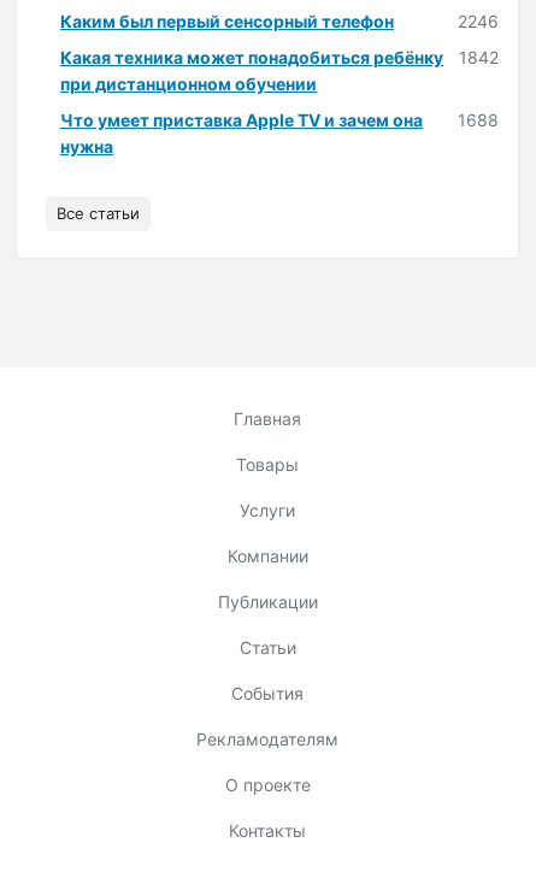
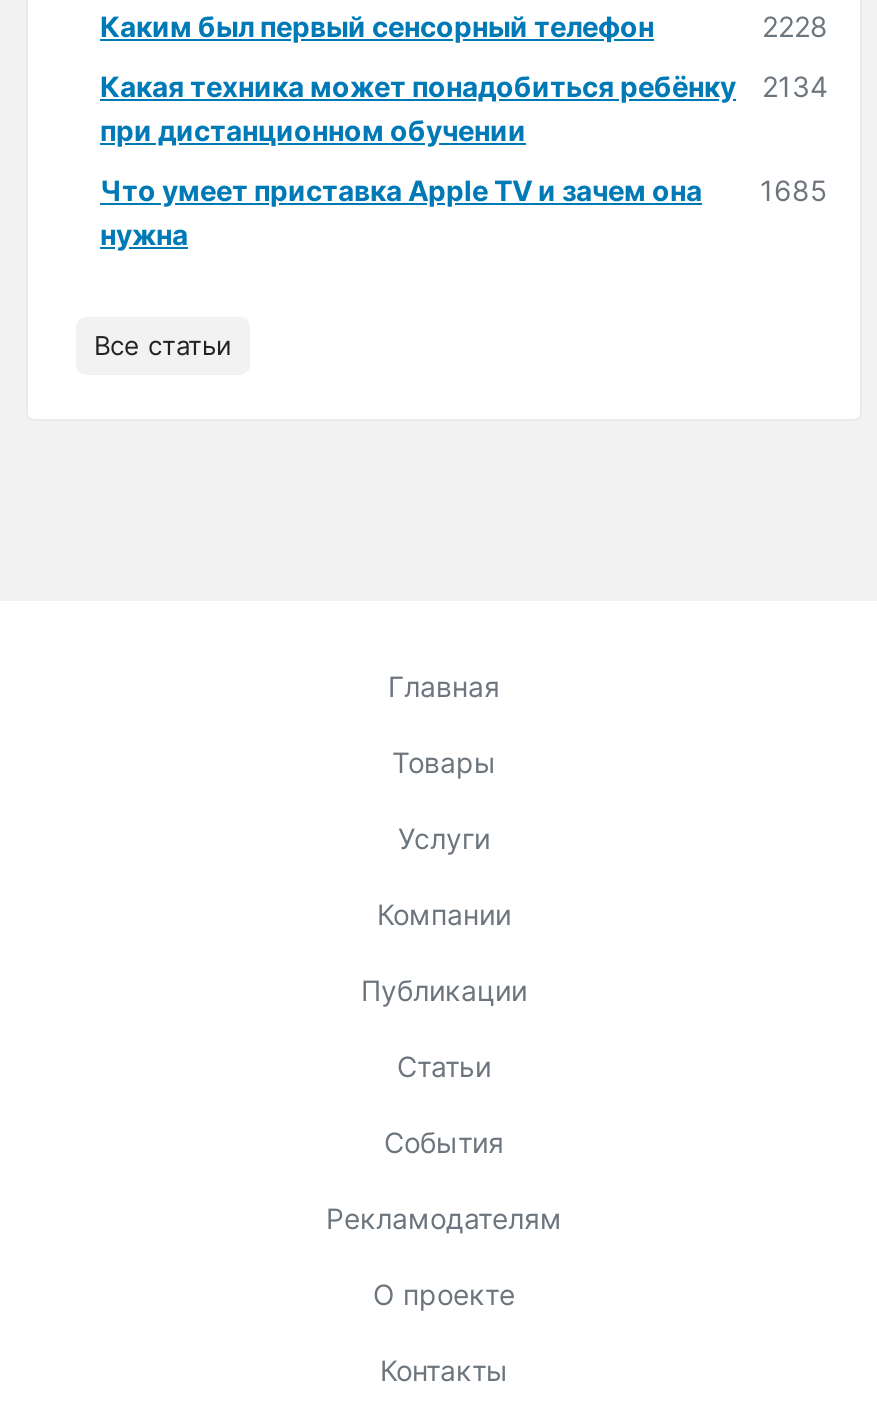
[458,11,499,32] 2246 -> [762,9,828,43] 2228
[60,47,499,68] Какая техника может понадобиться ребёнку 1842 -> [100,69,828,103] Какая техника может понадобиться ребёнку 2134
[60,110,499,130] Что умеет приставка Apple TV и зачем она 1688 -> [100,173,828,207] Что умеет приставка Apple TV и зачем она 1685

